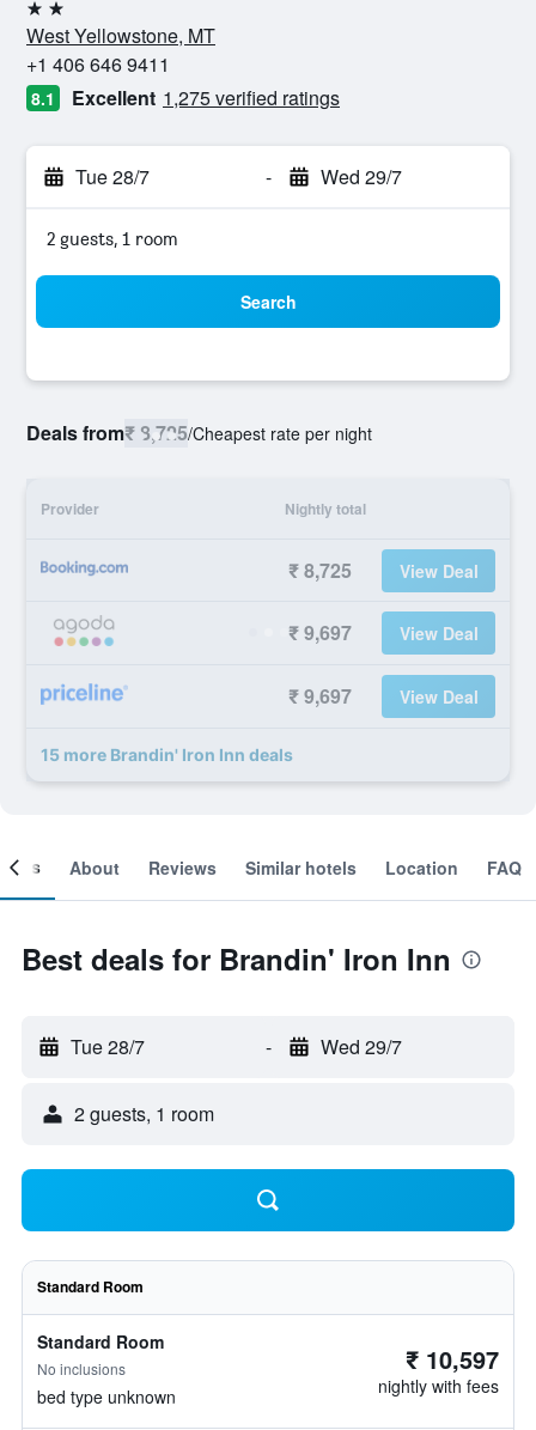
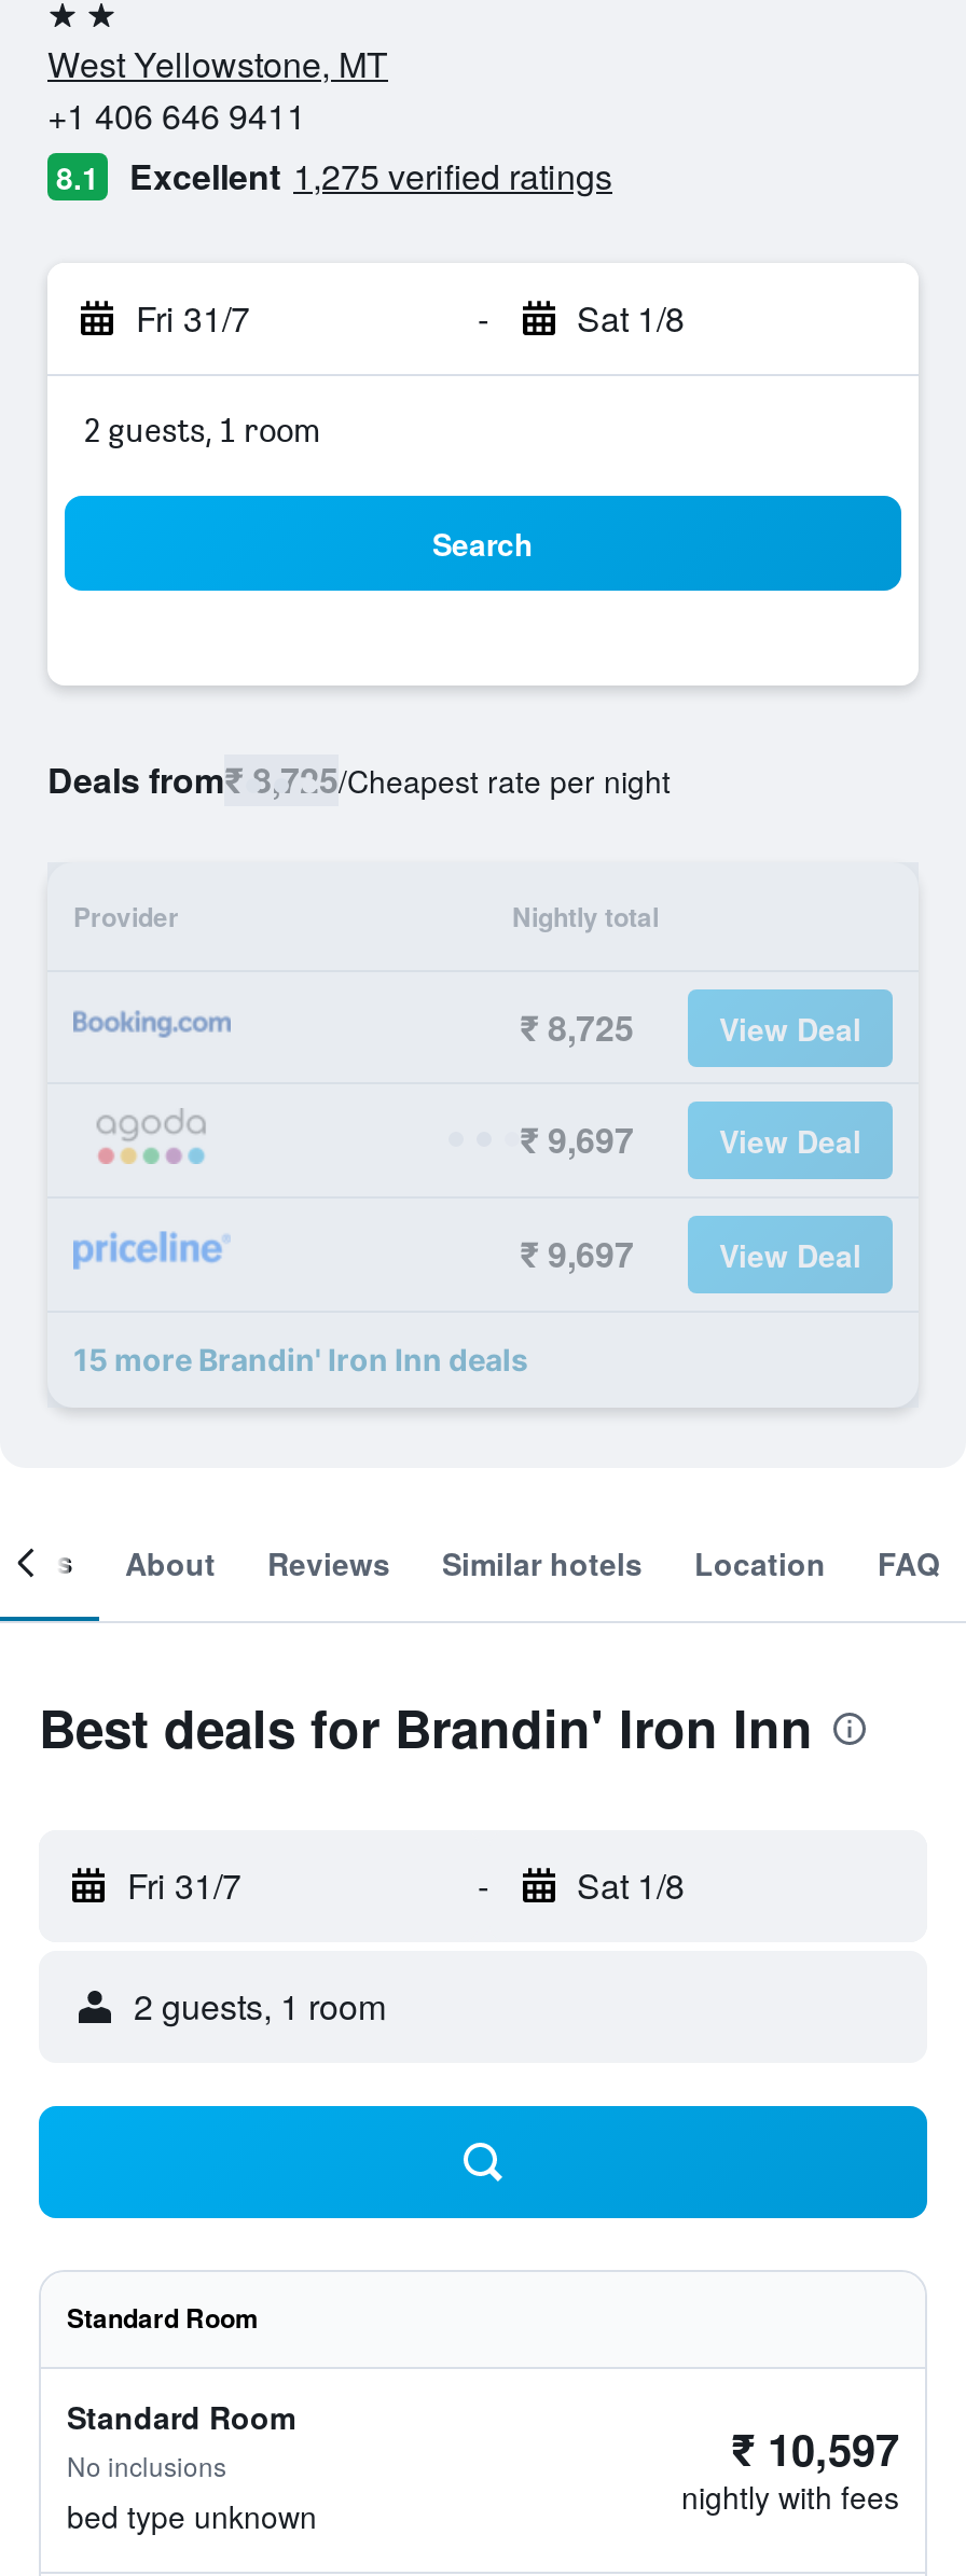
[75,163,150,190] Tue 28/7 -> [136,293,250,343] Fri 31/7
[320,163,401,190] Wed 29/7 -> [577,293,685,343] Sat 1/8
[71,1033,145,1060] Tue 28/7 -> [127,1860,241,1910] Fri 31/7
[320,1033,401,1060] Wed 29/7 -> [577,1860,685,1910] Sat 1/8

